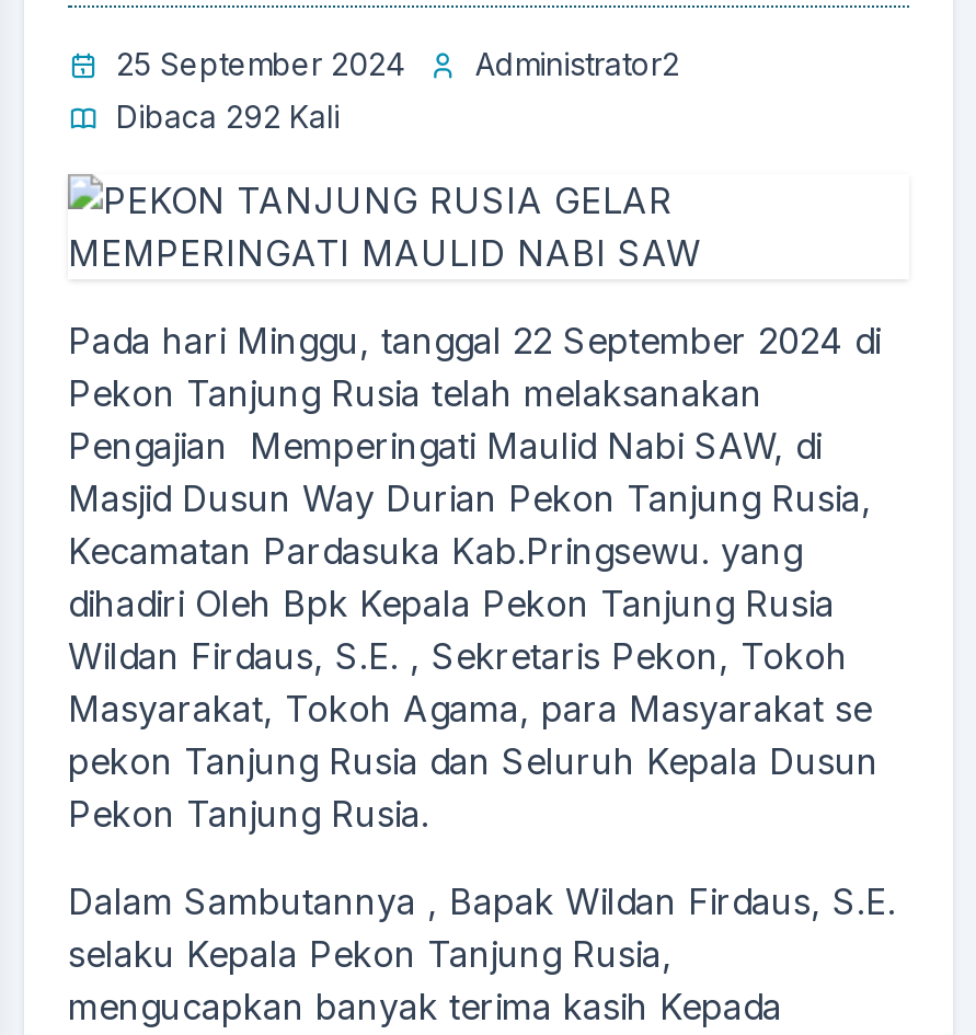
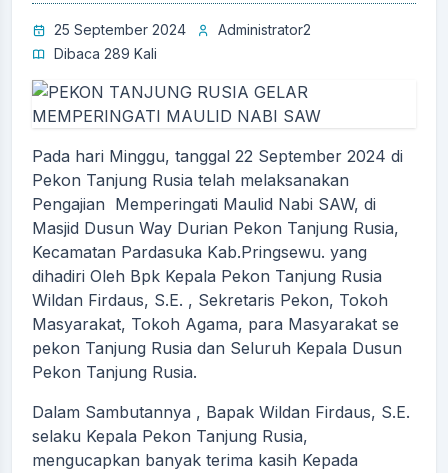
[116,97,340,135] Dibaca 292 Kali -> [54,45,157,62] Dibaca 289 Kali

